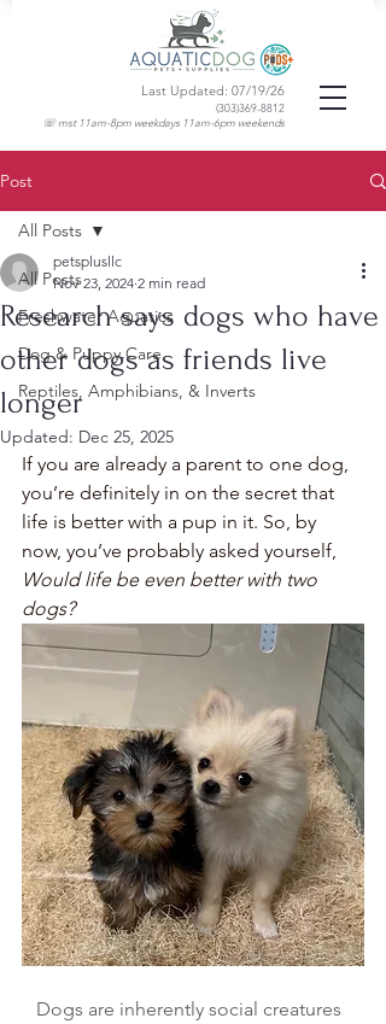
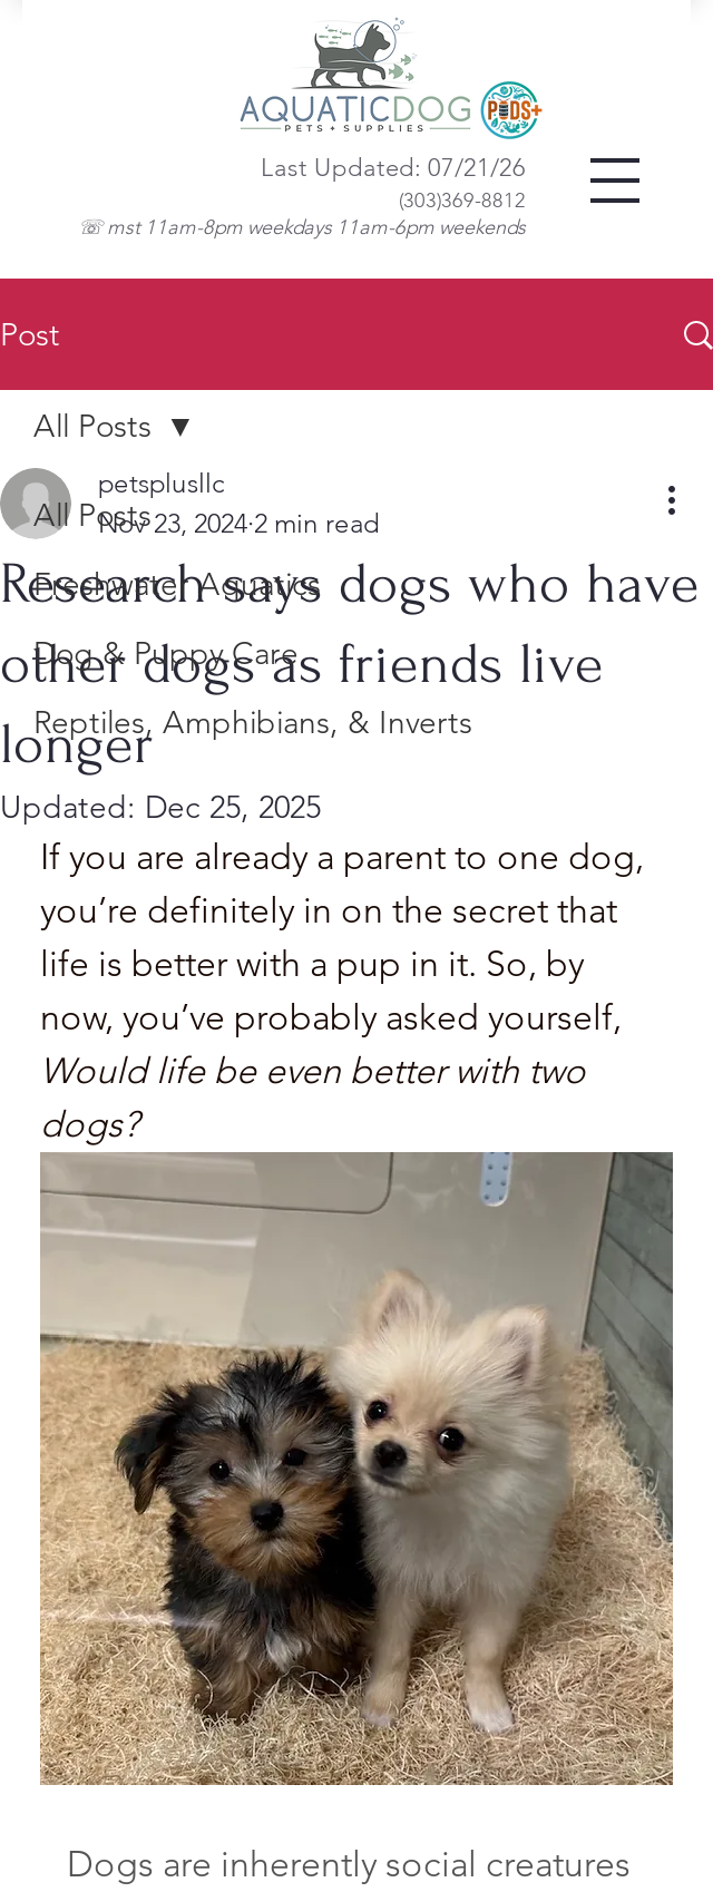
[141,82,285,99] Last Updated: 07/19/26 -> [261,152,526,183] Last Updated: 07/21/26

